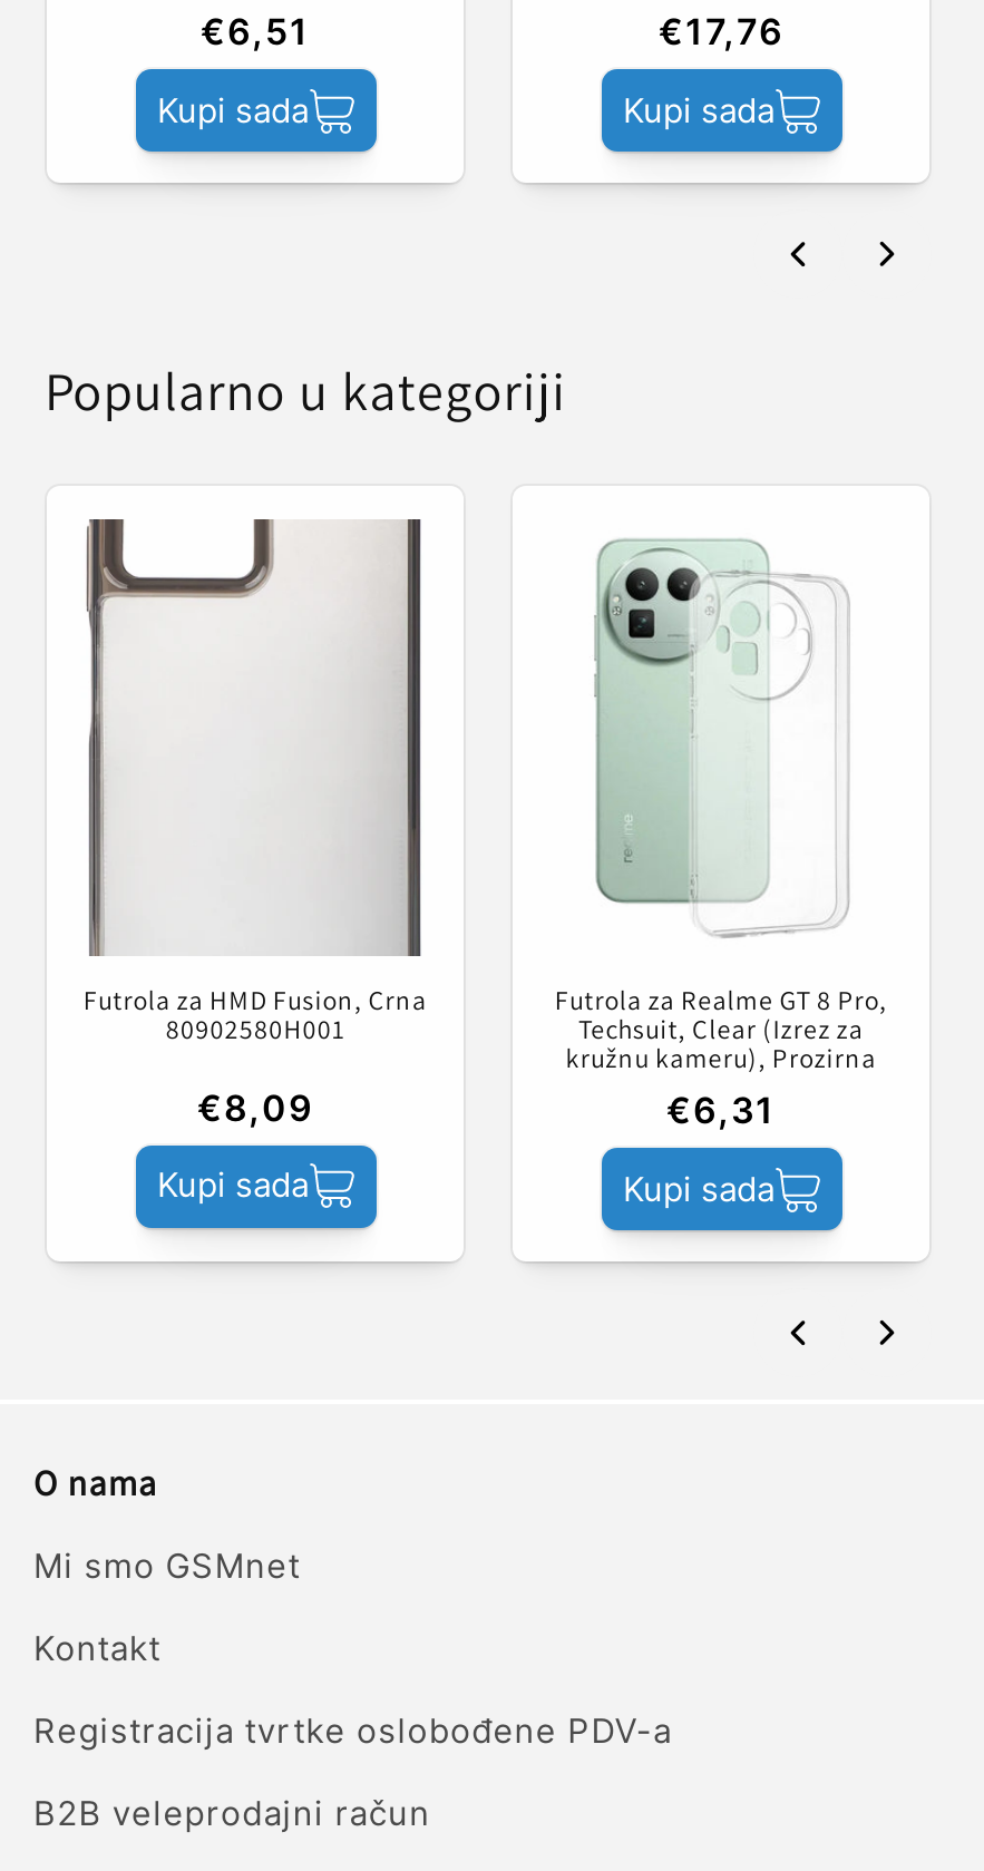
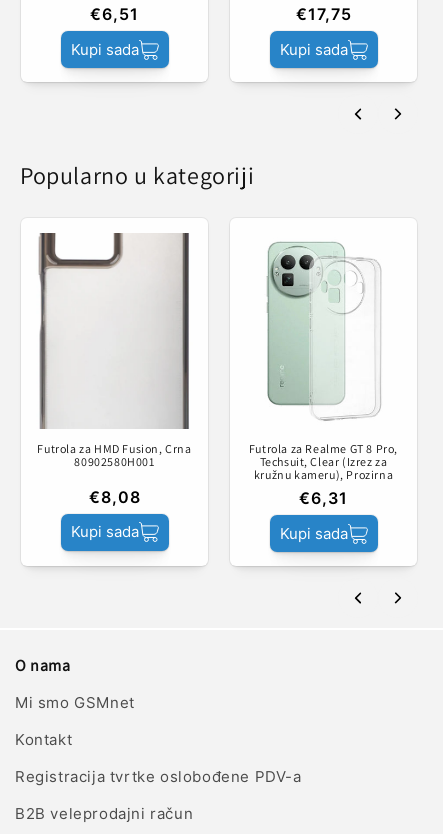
[659,9,783,54] €17,76 -> [295,4,351,24] €17,75
[197,1085,313,1130] €8,09 -> [88,487,140,507] €8,08

